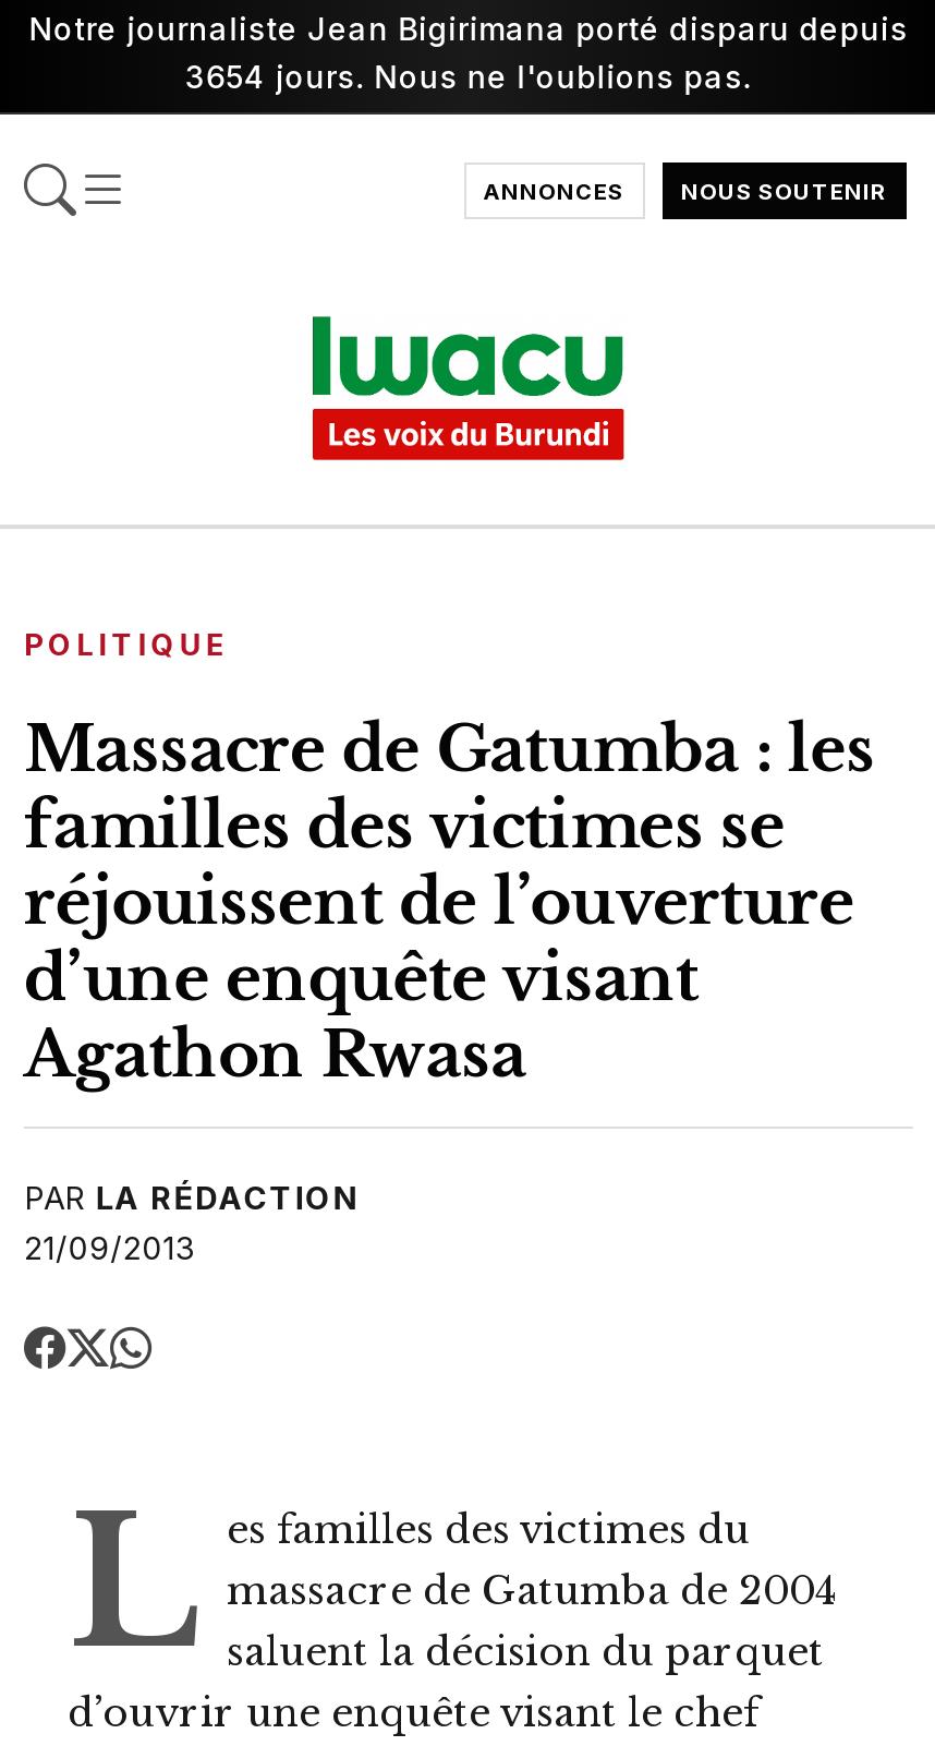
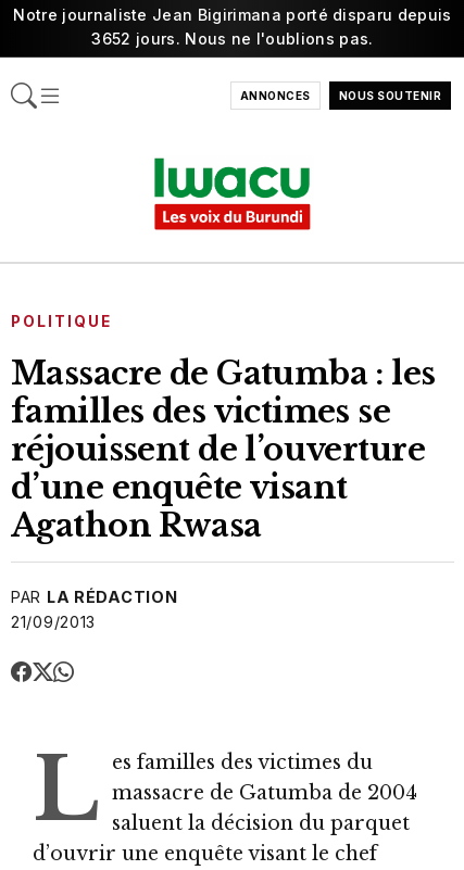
[185,58,752,95] 3654 jours. Nous ne l'oublions pas. -> [92,29,373,48] 3652 jours. Nous ne l'oublions pas.

